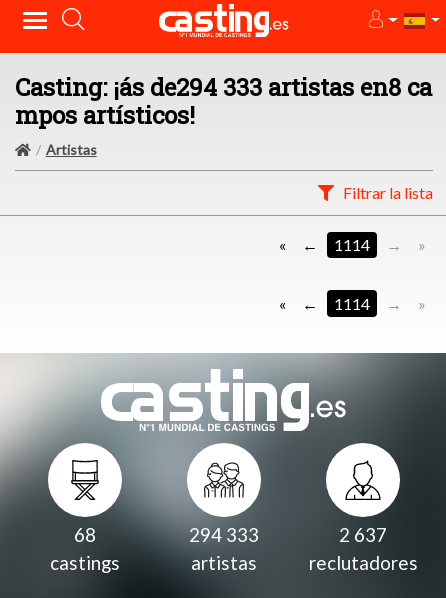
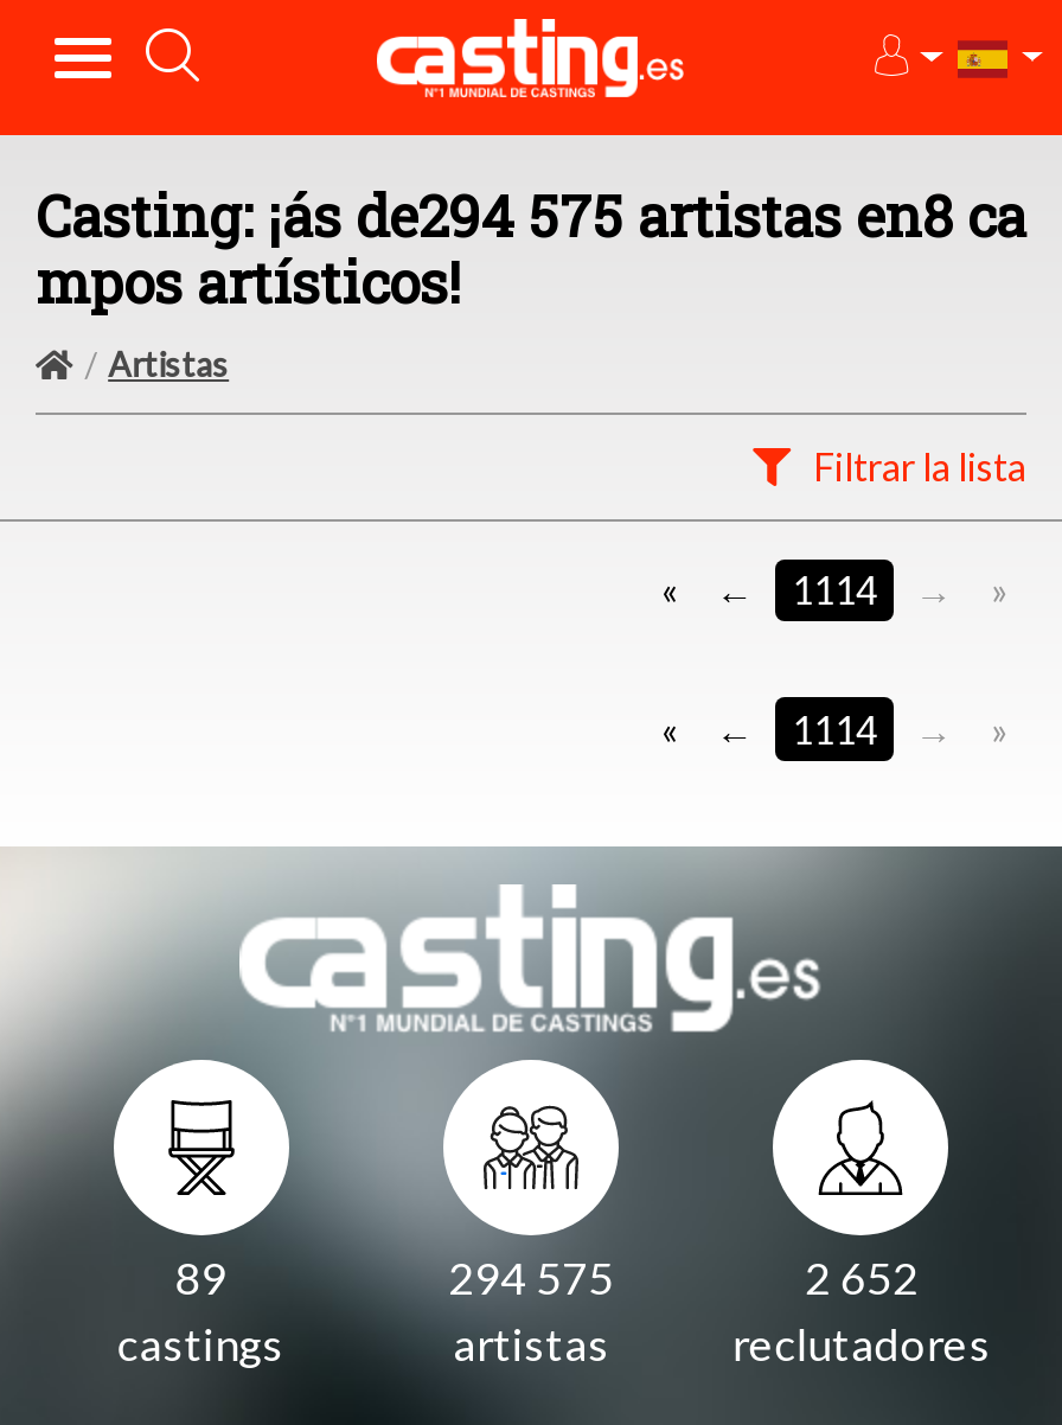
[15,71,432,103] Casting: ¡ás de294 333 artistas en8 ca -> [36,178,1026,254] Casting: ¡ás de294 575 artistas en8 ca
[74,522,96,545] 68 -> [175,1248,227,1303] 89
[189,522,259,545] 294 333 -> [448,1248,614,1303] 294 575
[339,522,387,545] 2 637 -> [804,1248,918,1303] 2 652

